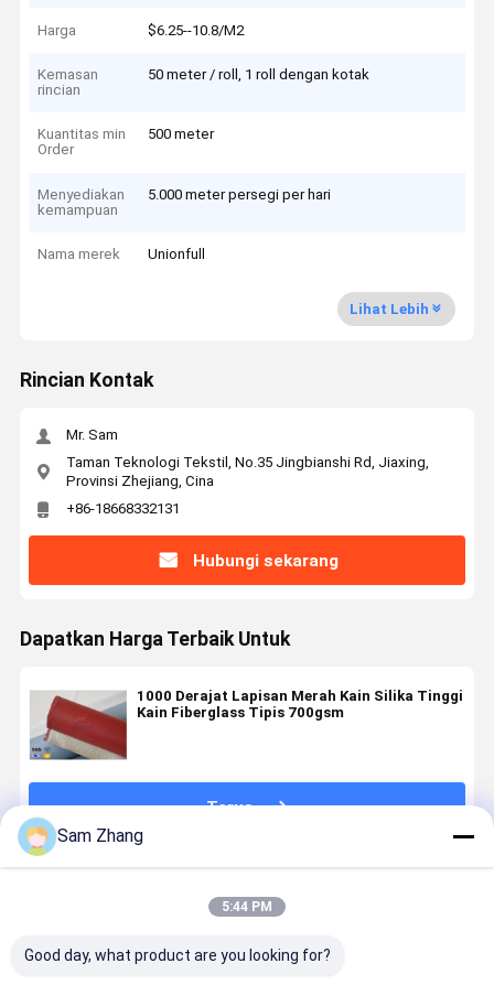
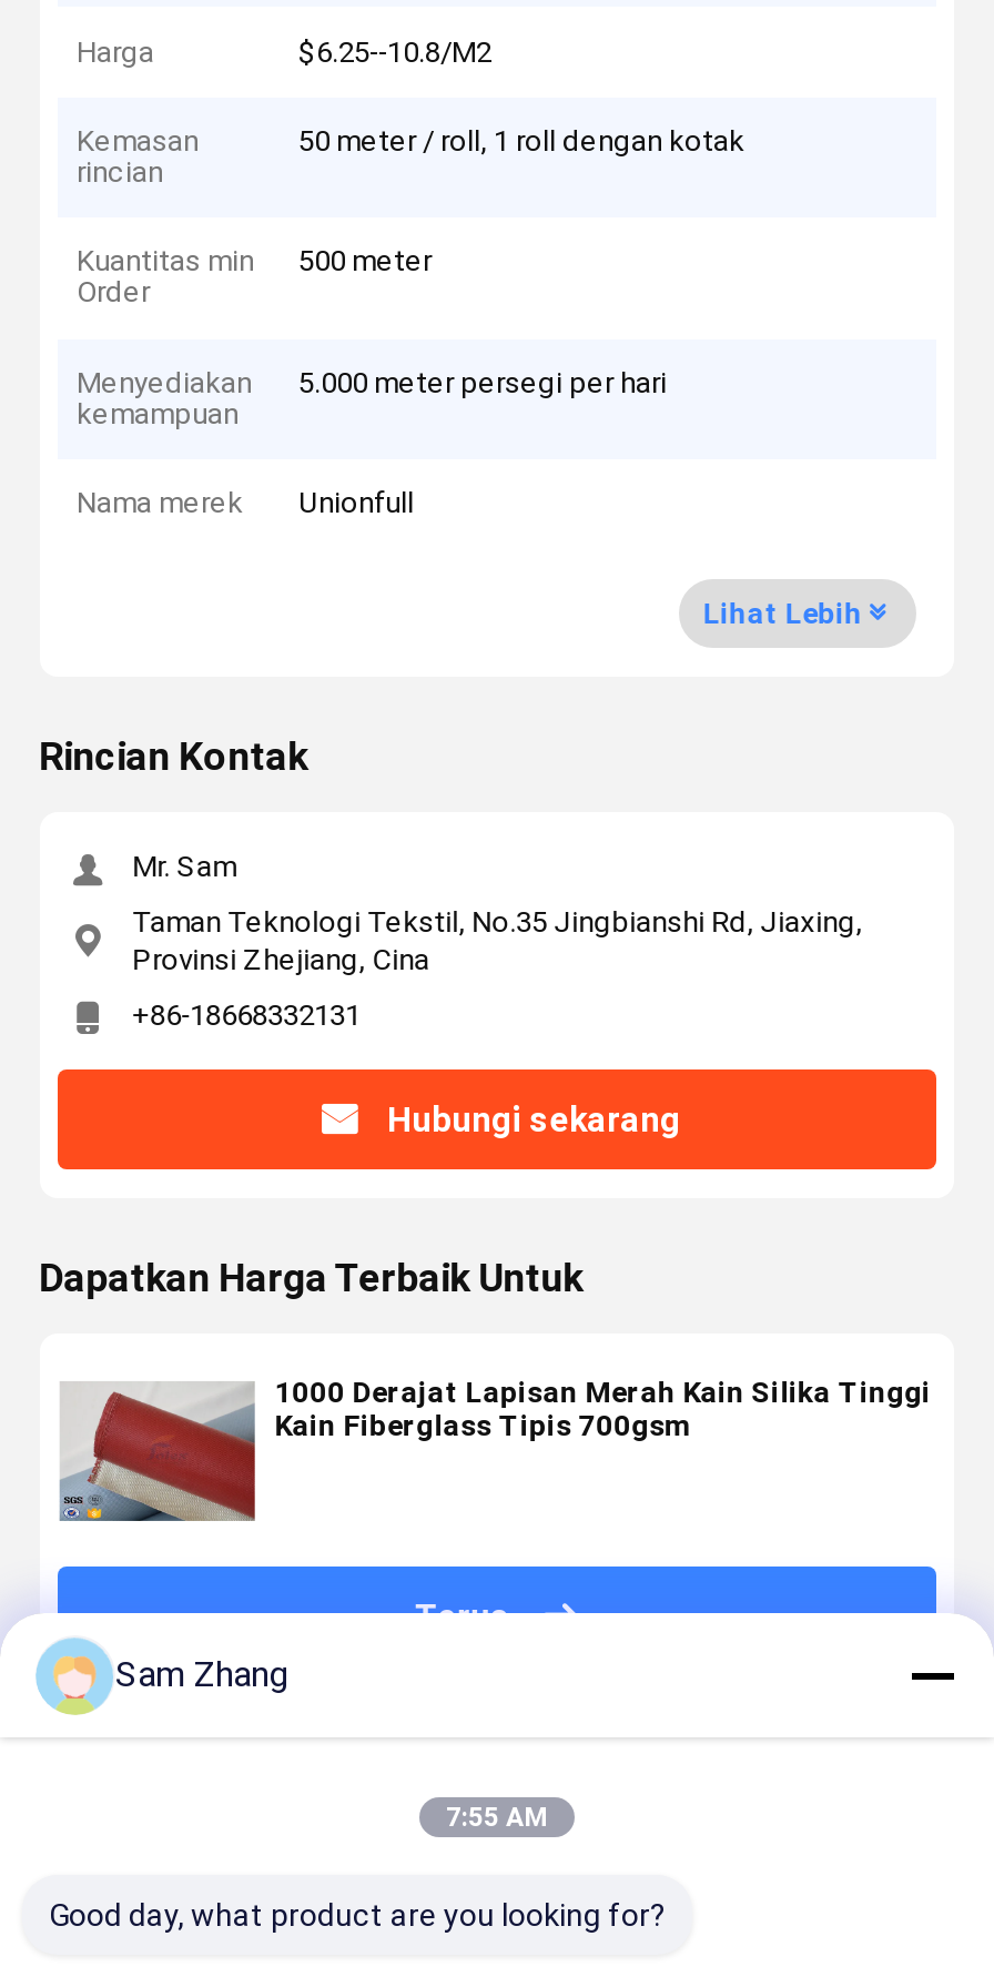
[222,899,272,914] 5:44 PM -> [446,1802,548,1833] 7:55 AM

